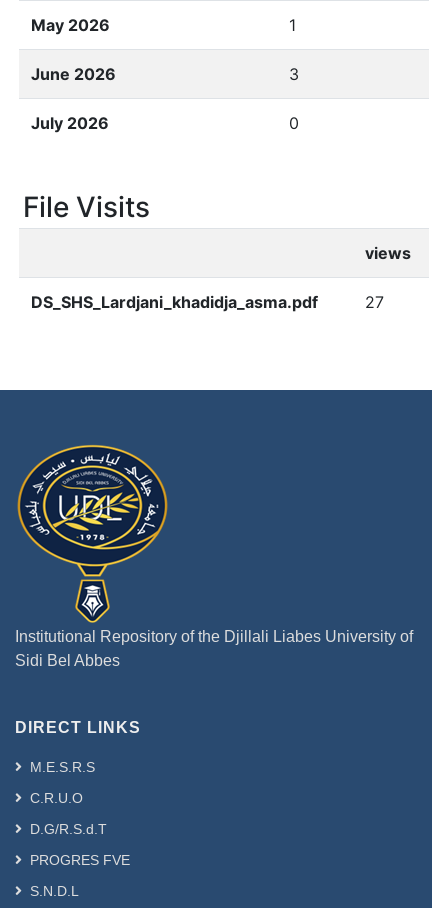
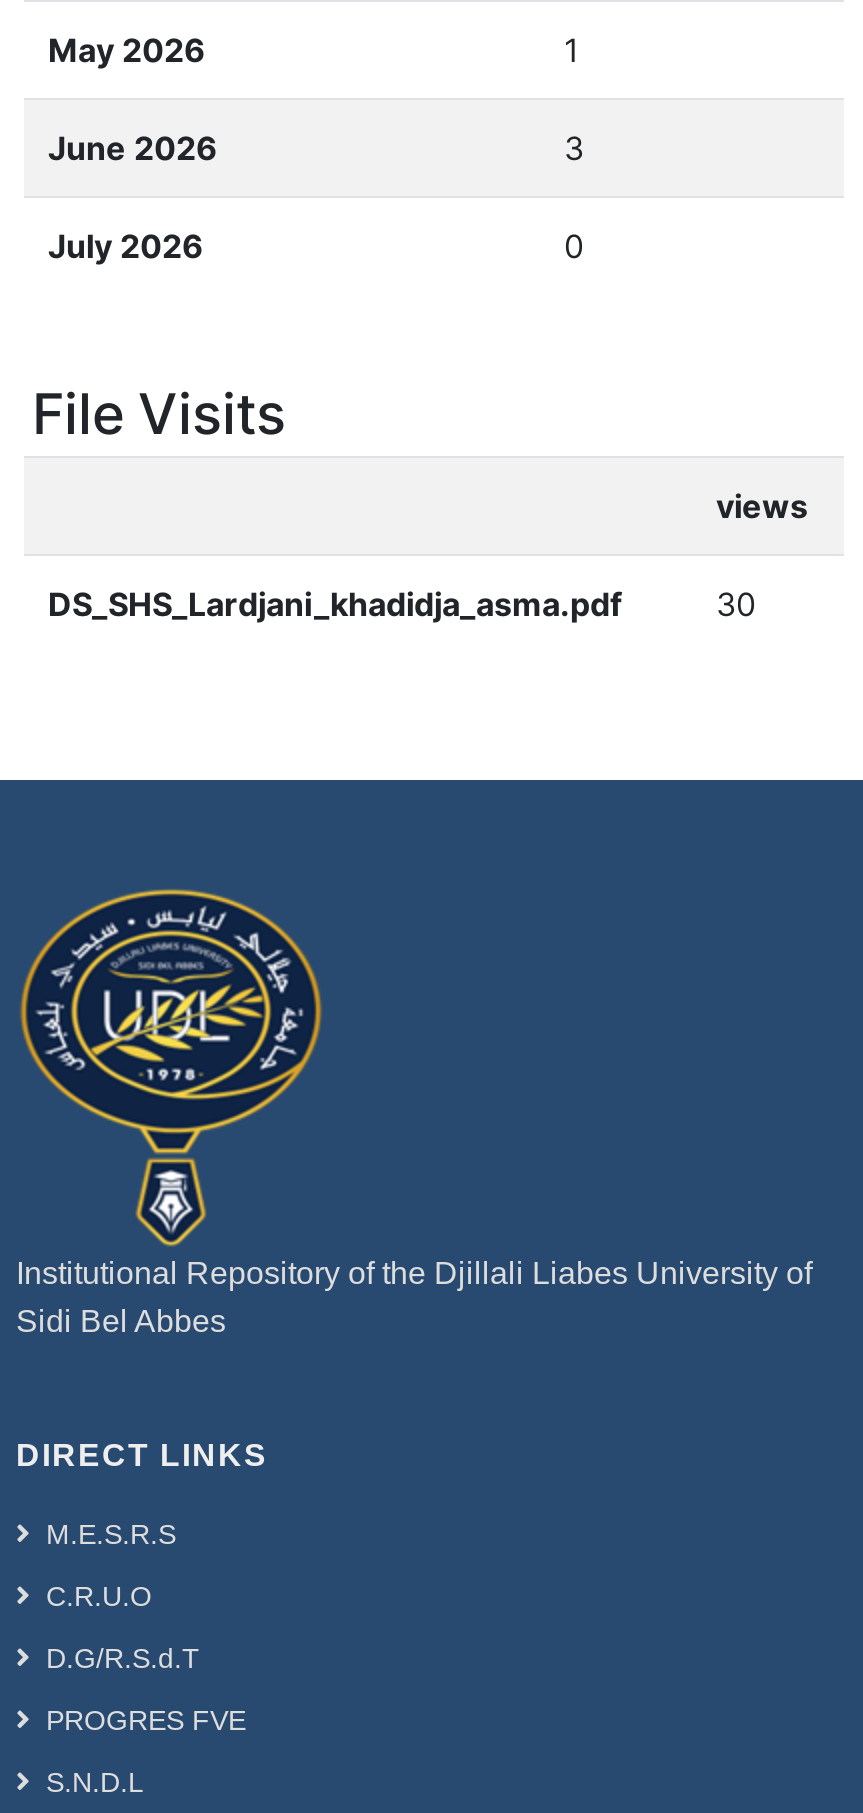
[365,292,384,312] 27 -> [716,584,756,624] 30

